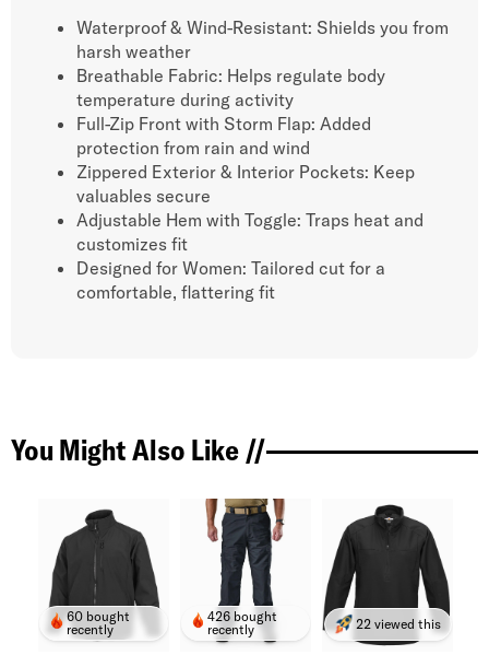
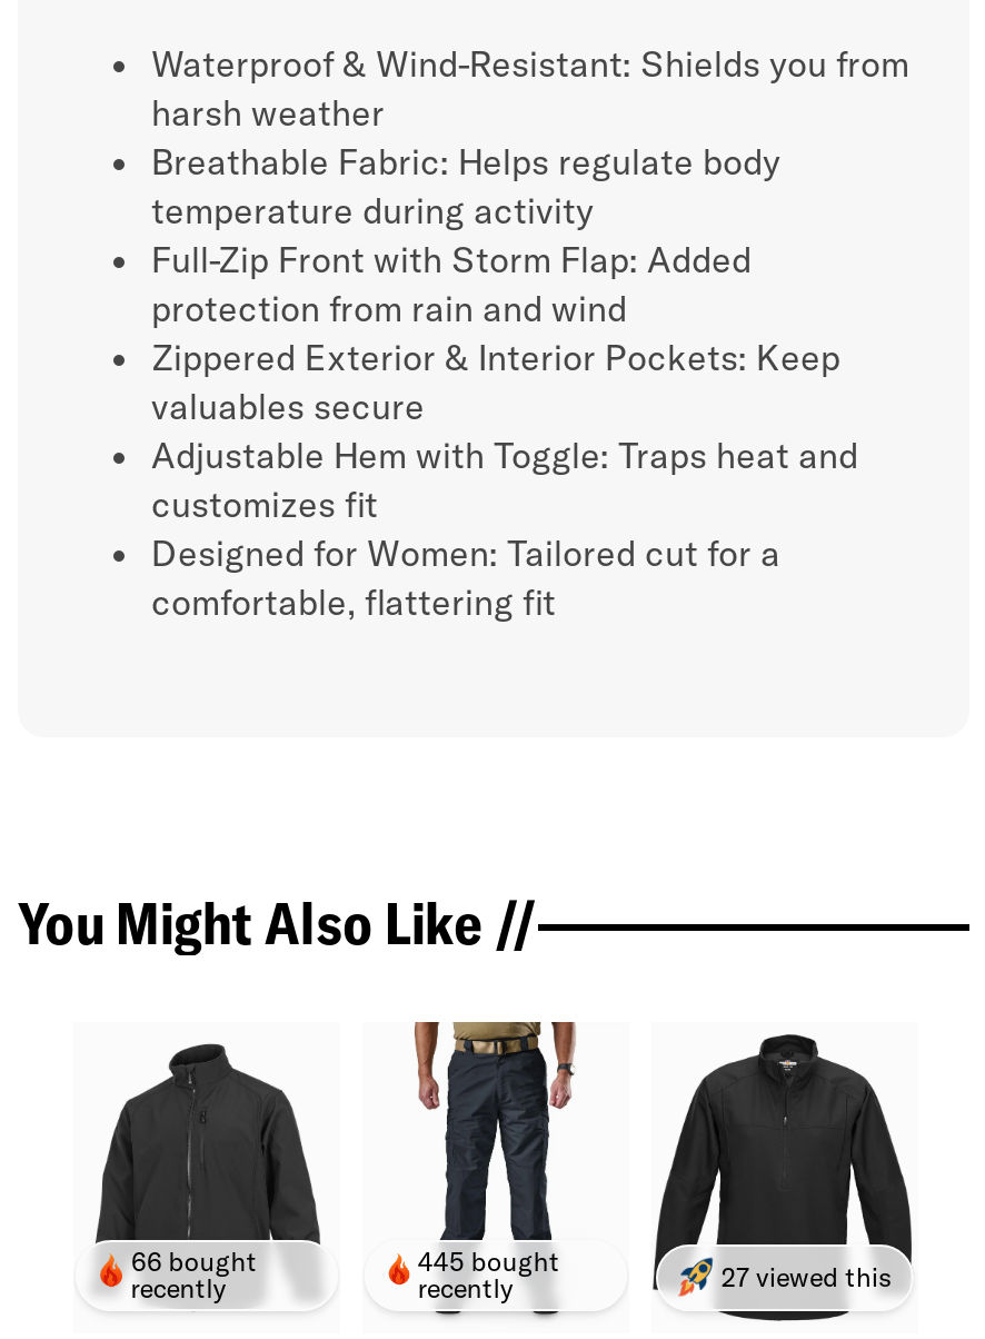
[66,609,129,625] 60 bought -> [131,1246,257,1279] 66 bought
[207,609,277,625] 426 bought -> [418,1246,560,1279] 445 bought
[355,616,440,633] 22 viewed this -> [720,1261,892,1295] 27 viewed this

